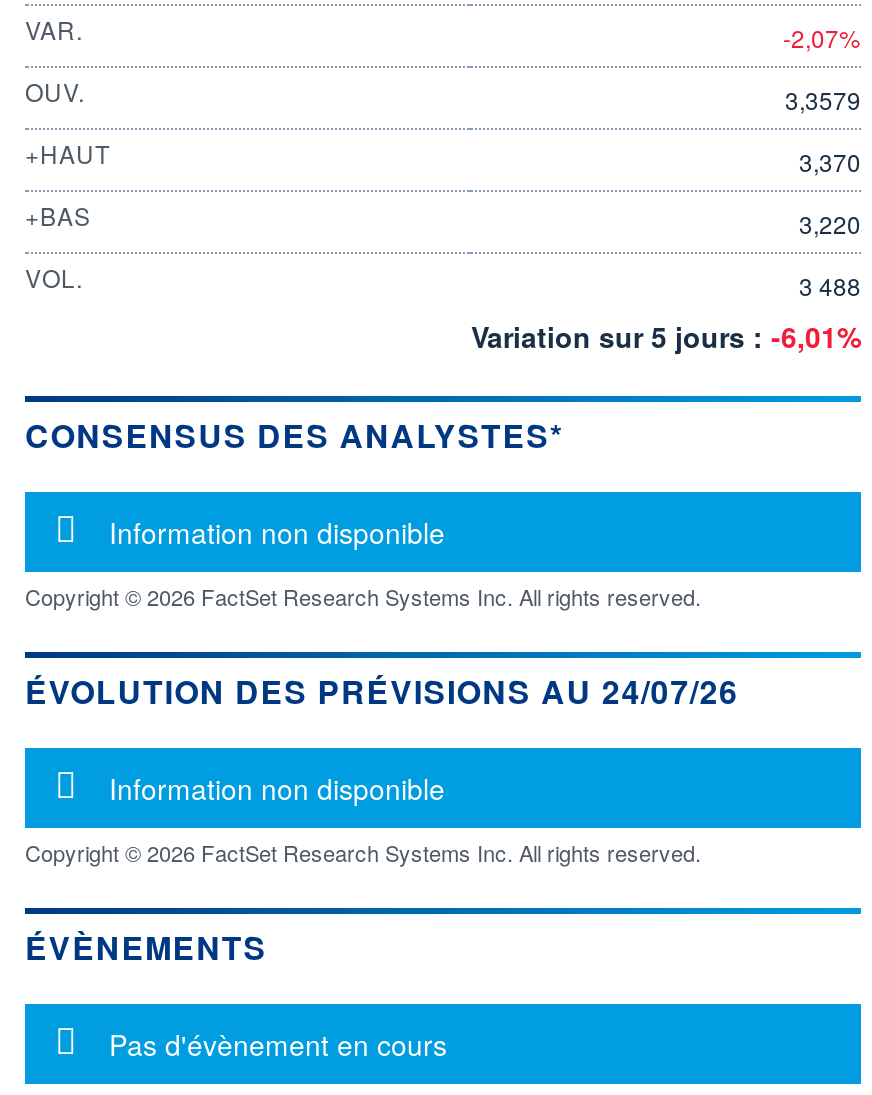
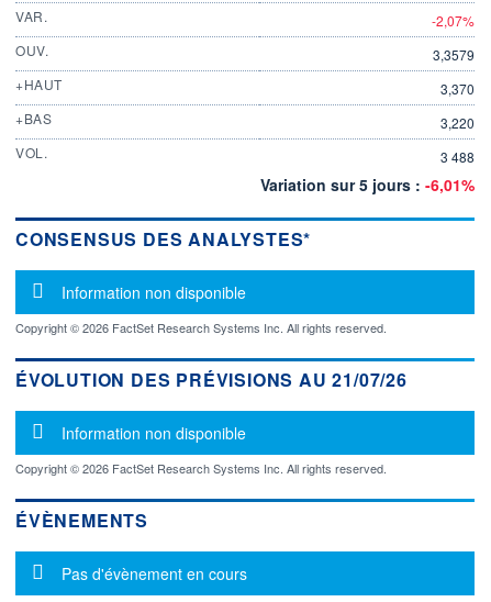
[25,668,739,714] ÉVOLUTION DES PRÉVISIONS AU 24/07/26 -> [15,367,407,392] ÉVOLUTION DES PRÉVISIONS AU 21/07/26

